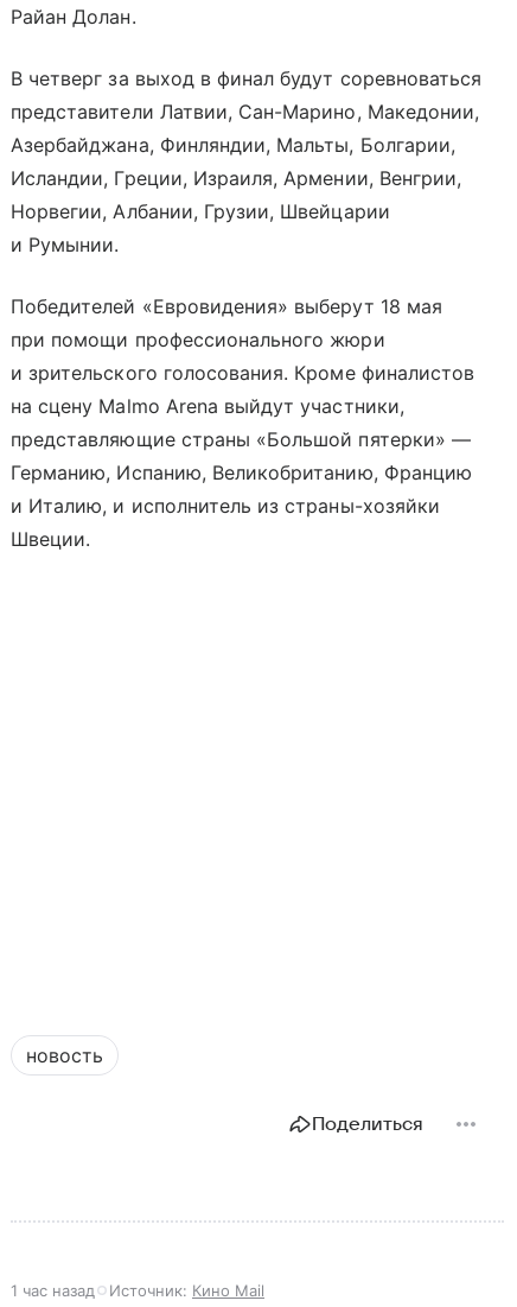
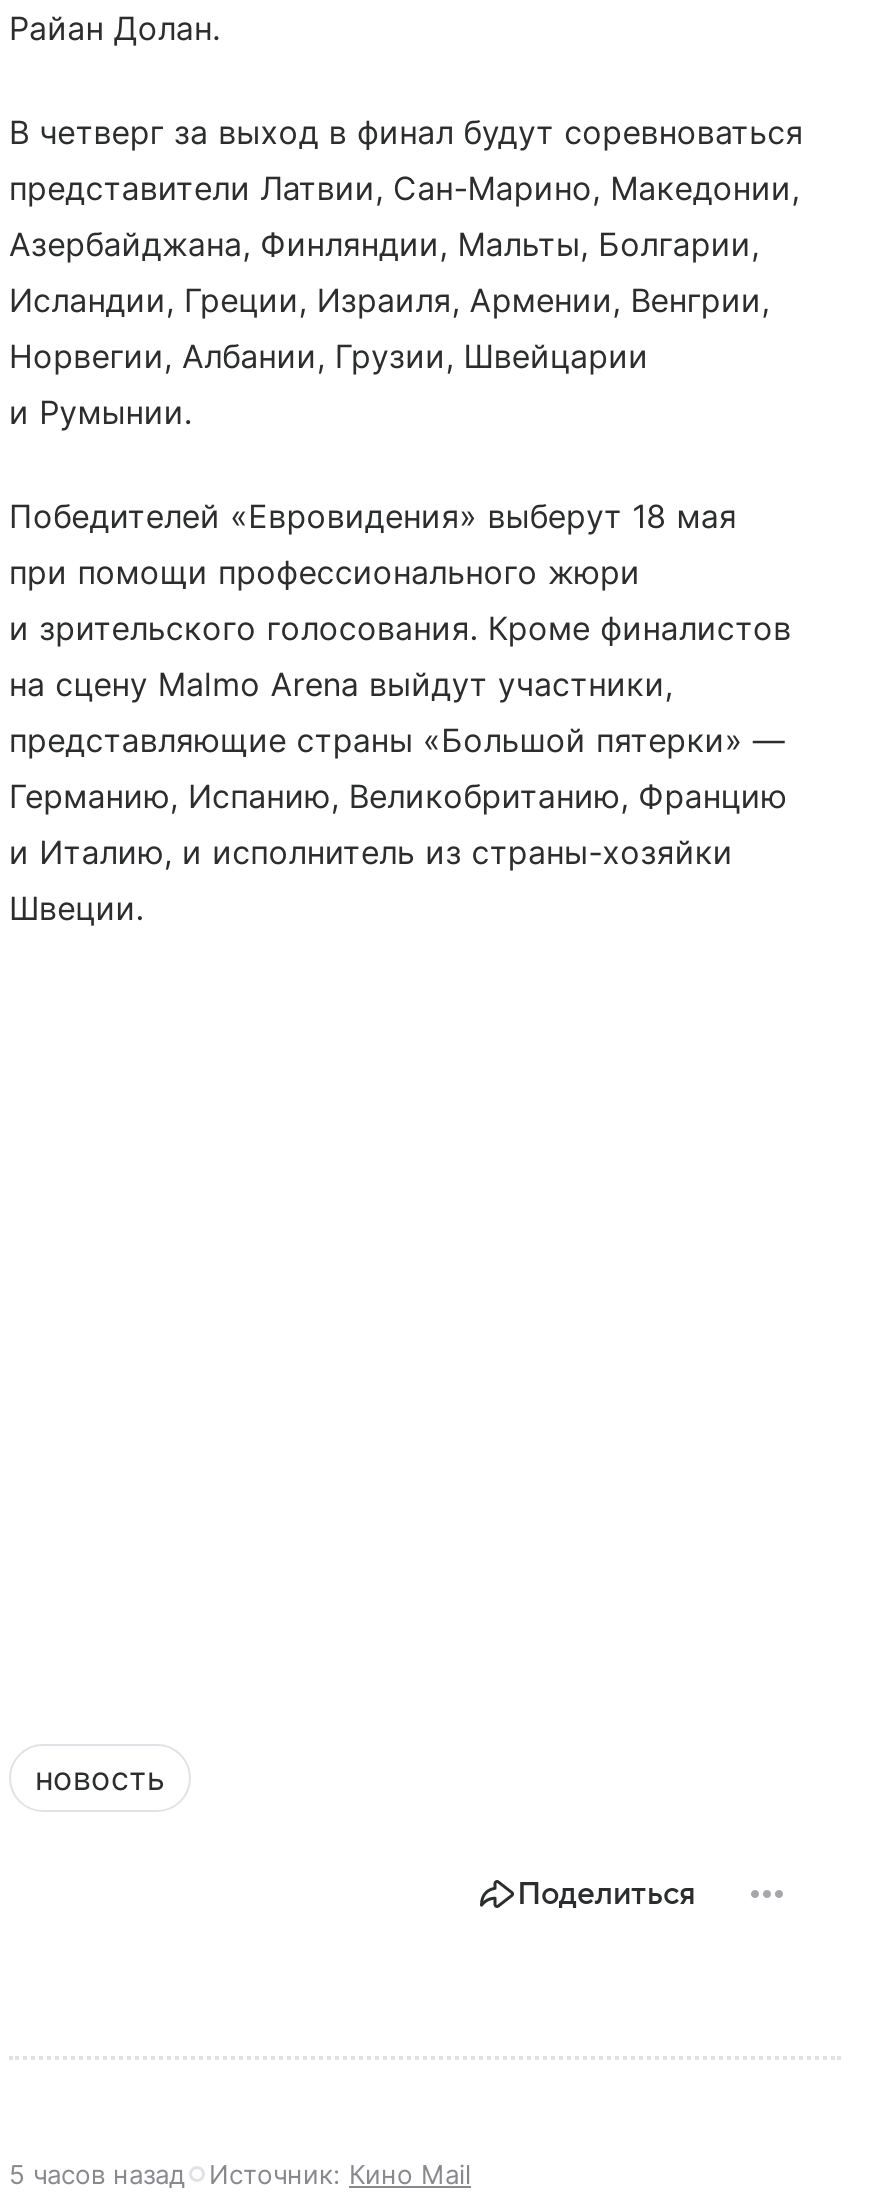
[11,1281,264,1300] 1 час назад Источник: Кино Mail -> [9,2158,471,2190] 5 часов назад Источник: Кино Mail

